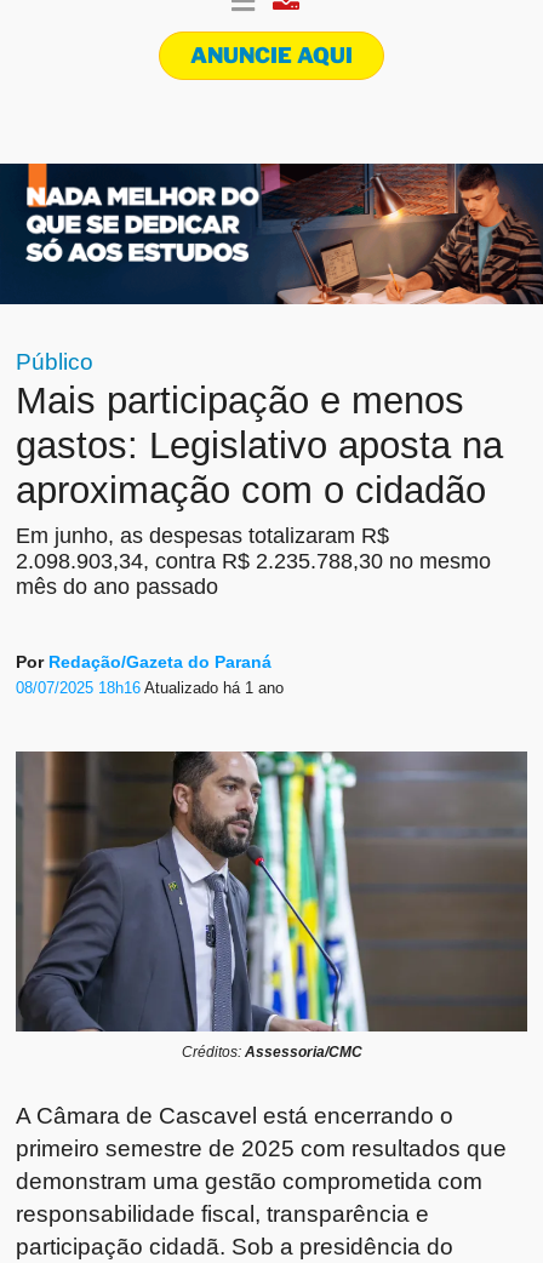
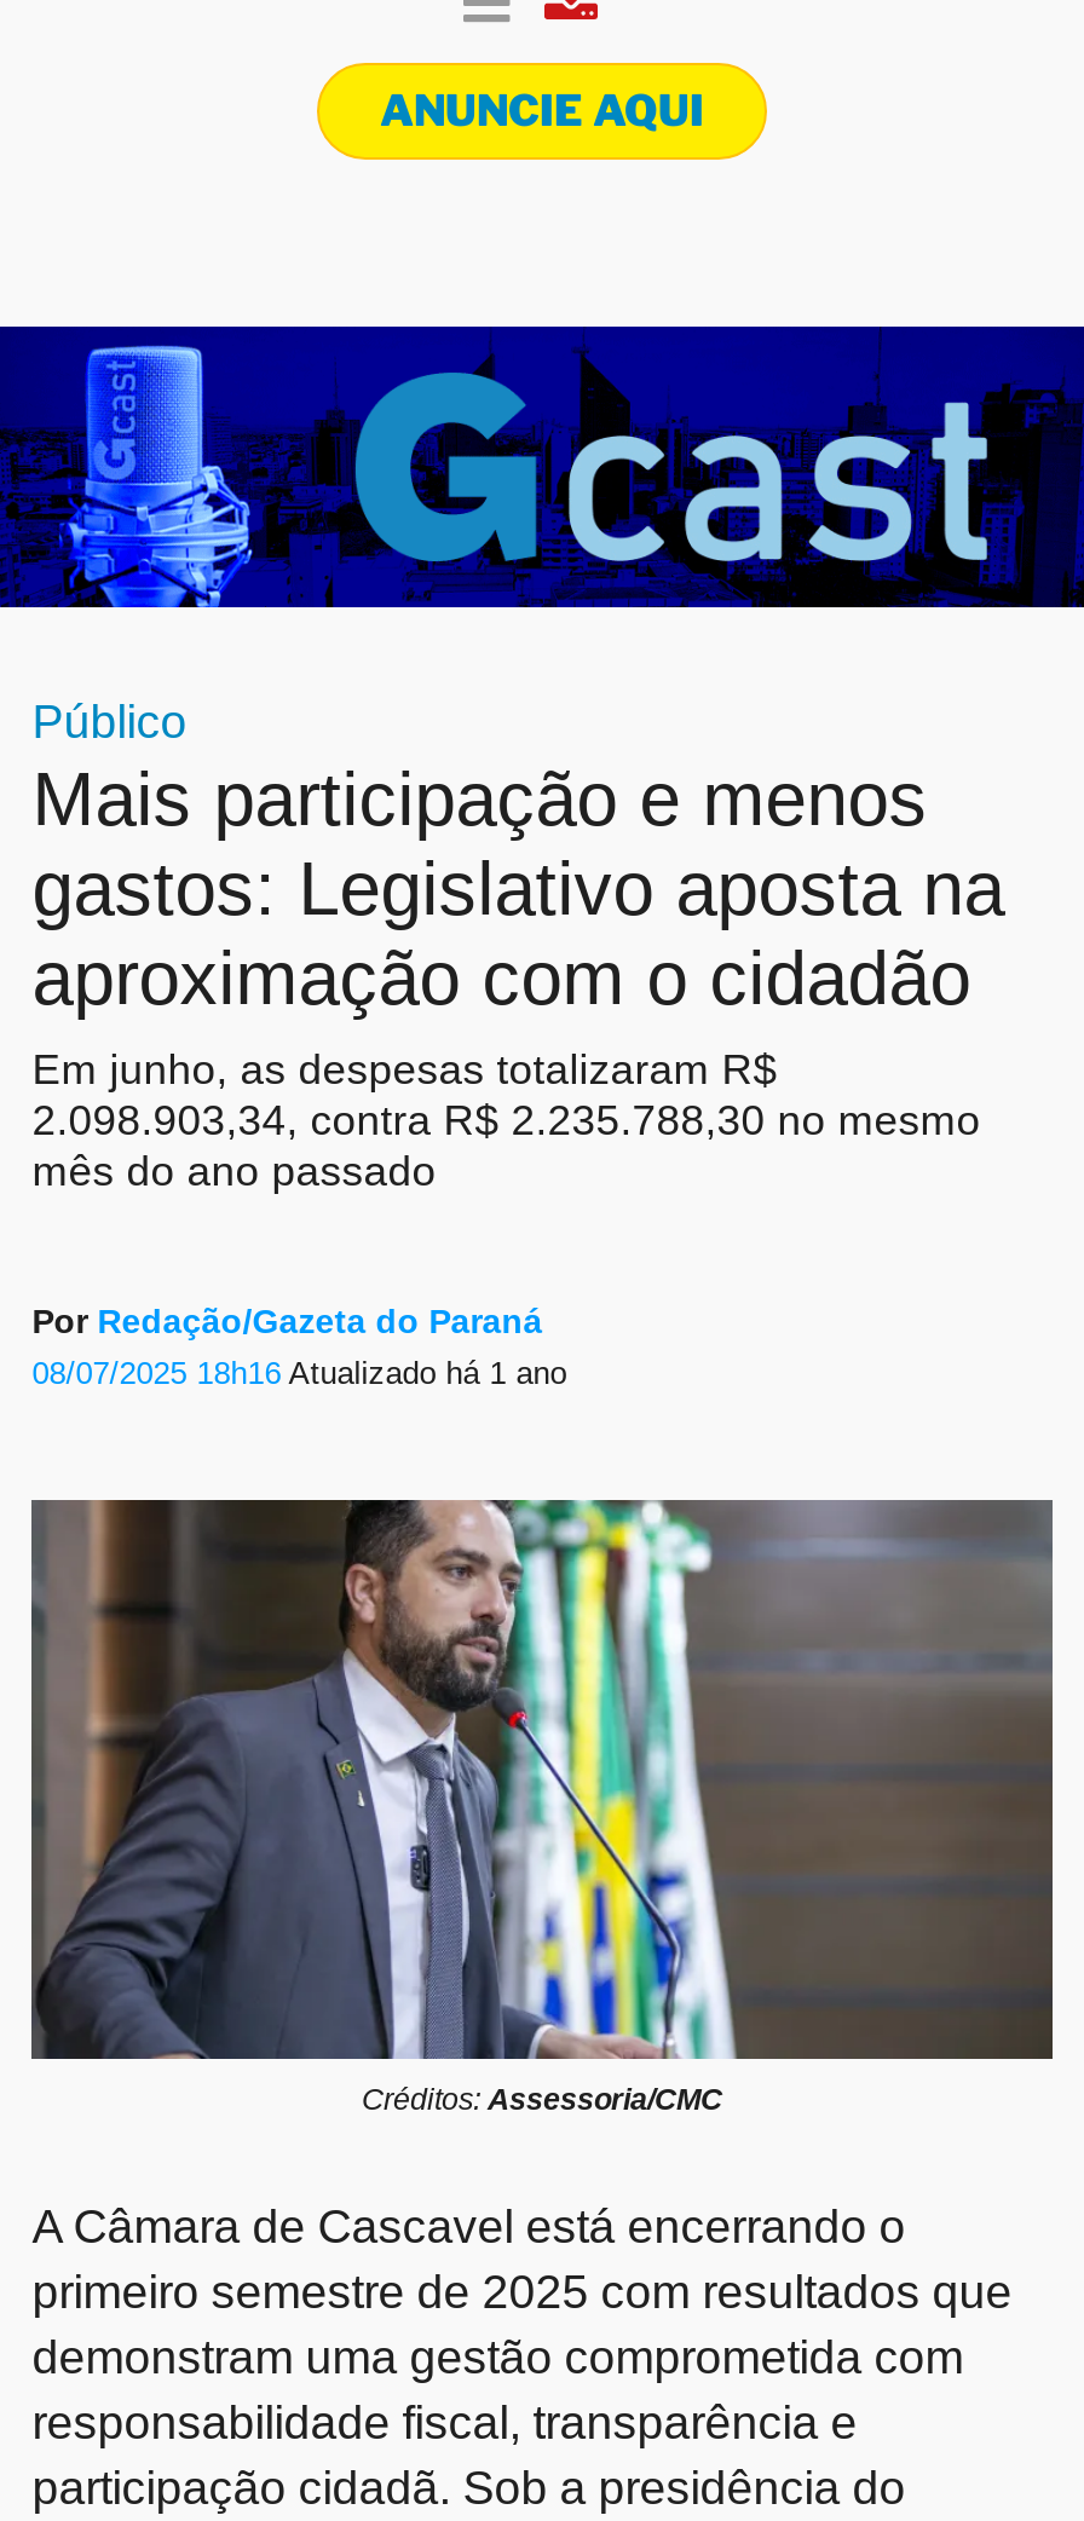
[4,162,539,305] [image] -> [7,324,1077,610] [image]

